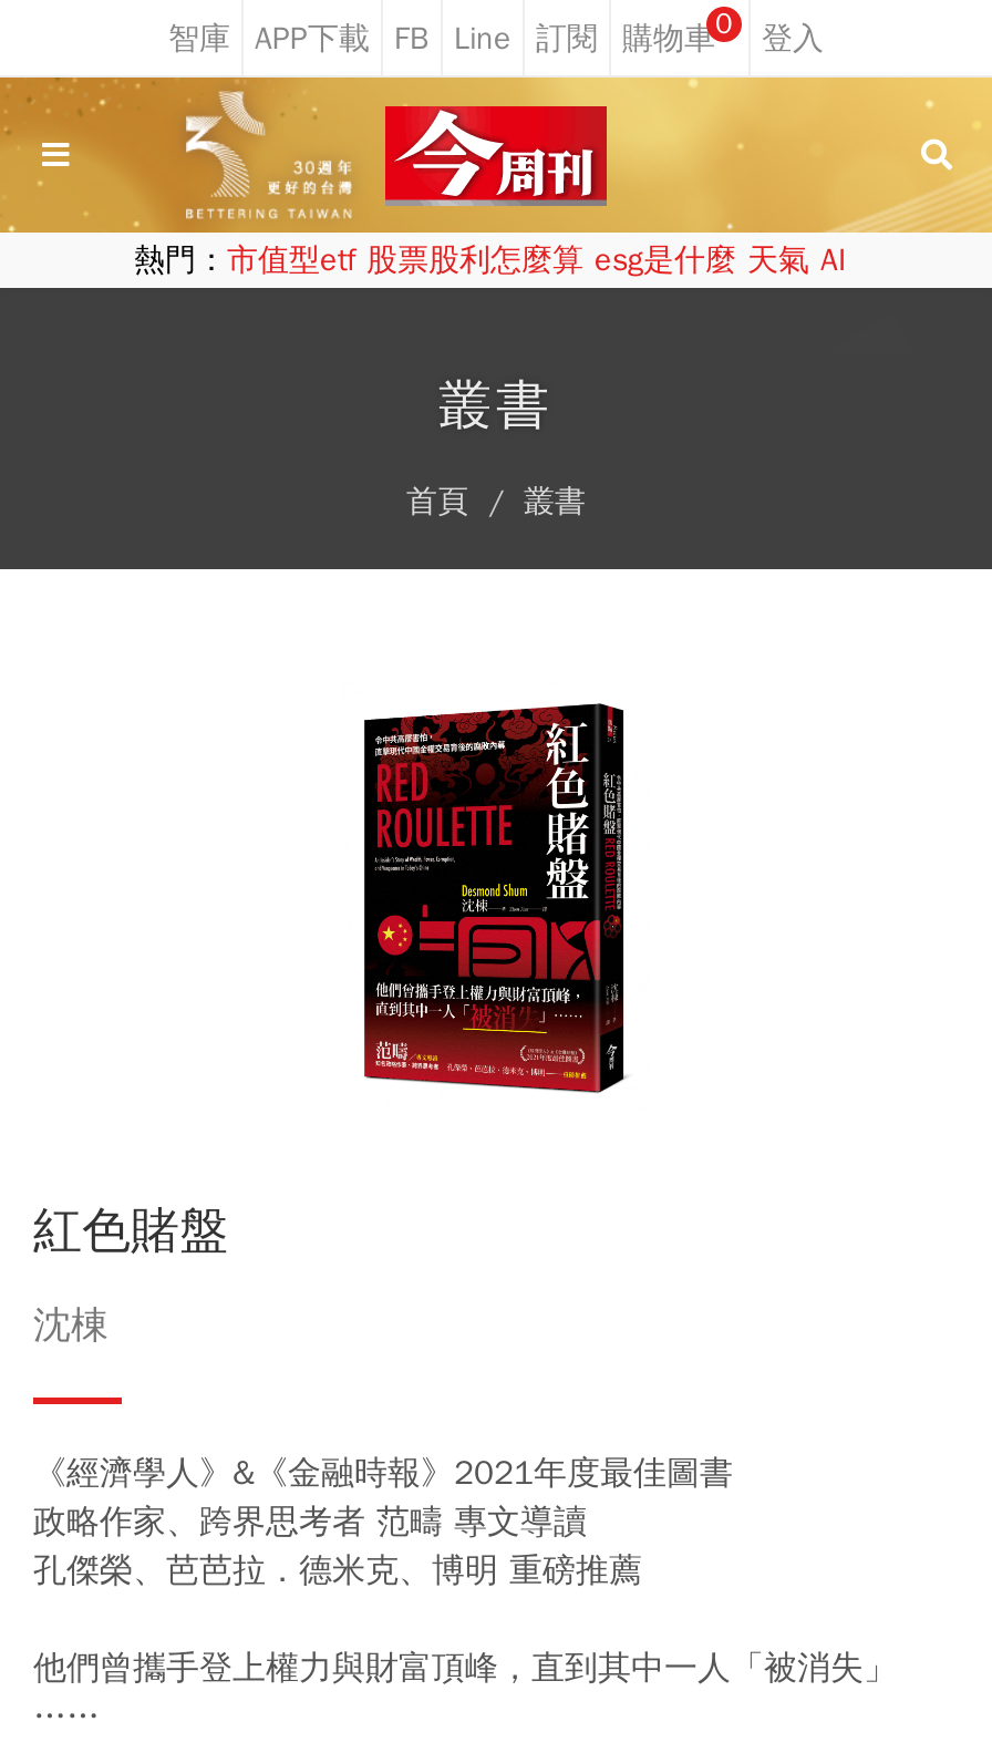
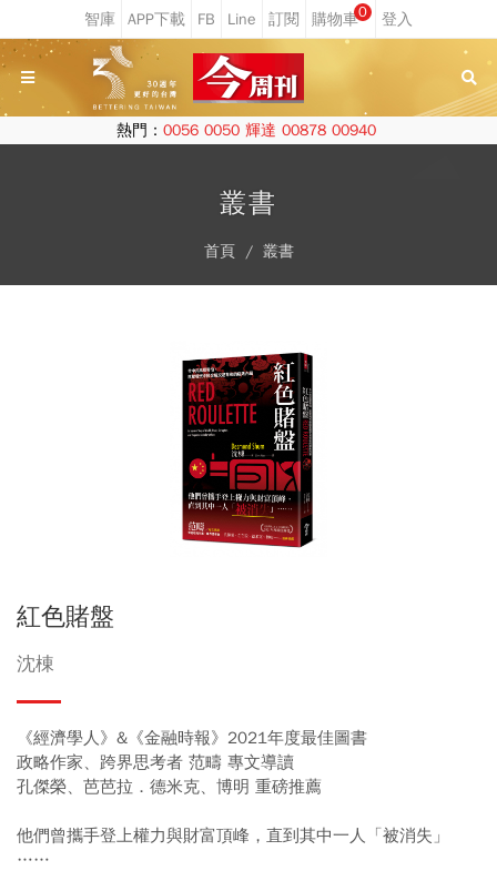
[134,241,847,279] 熱門：市值型etf 股票股利怎麼算 esg是什麼 天氣 AI -> [116,121,376,140] 熱門：0056 0050 輝達 00878 00940

